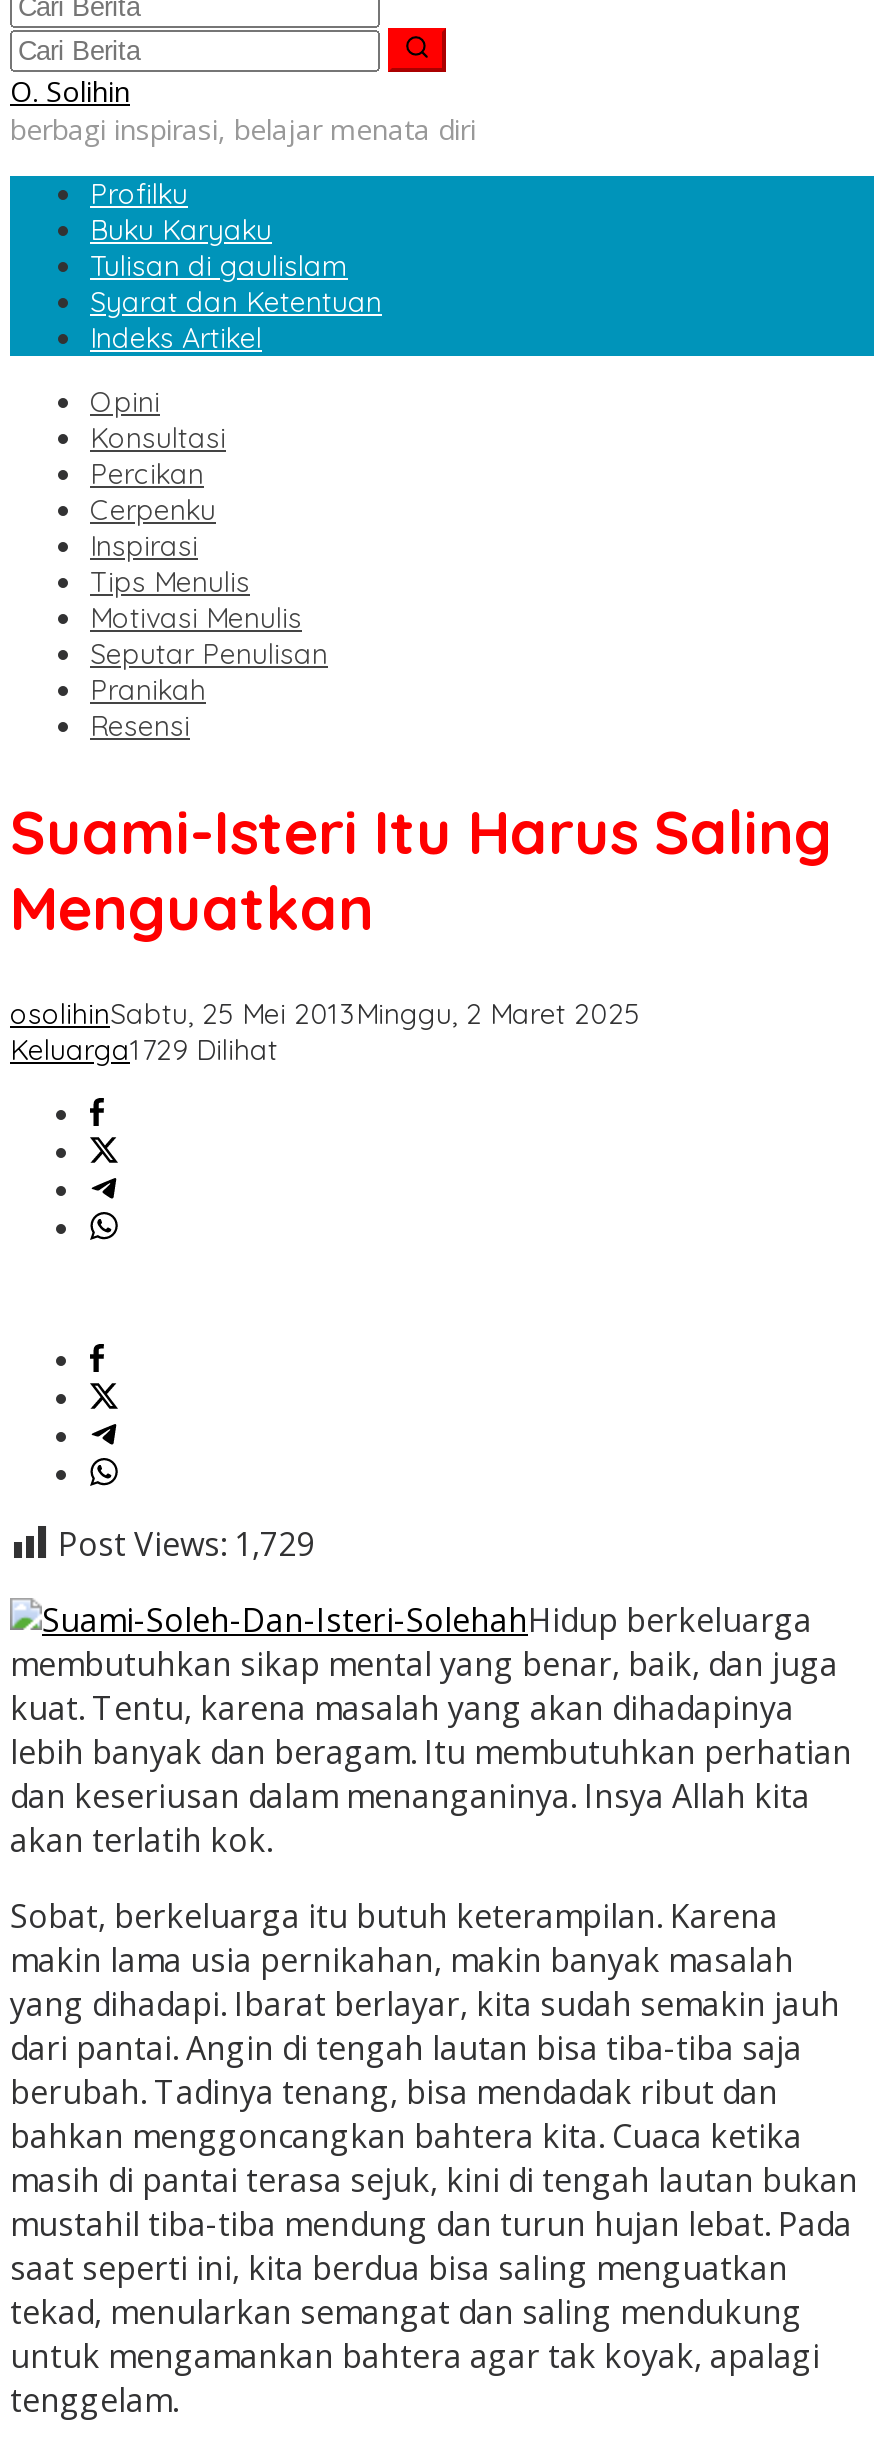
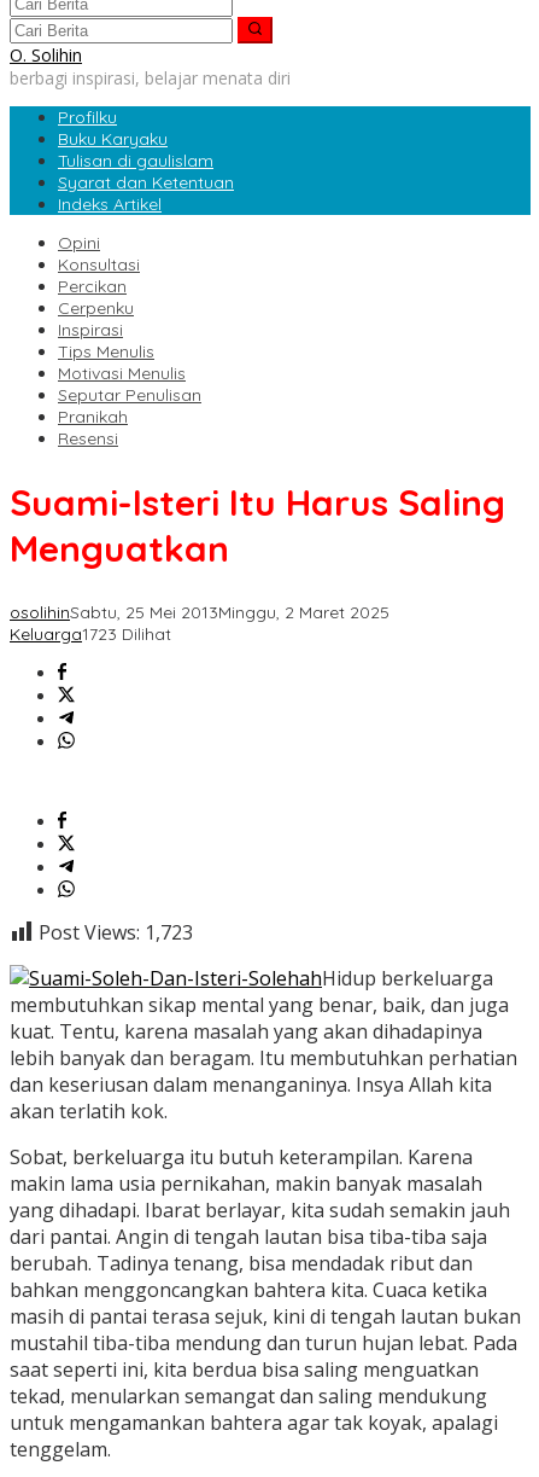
[10,1032,278,1068] Keluarga 1729 Dilihat -> [10,623,171,645] Keluarga 1723 Dilihat
[58,1522,314,1566] Post Views: 1,729 -> [39,919,193,946] Post Views: 1,723

